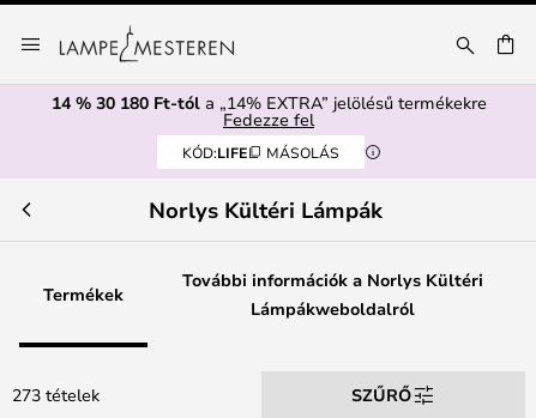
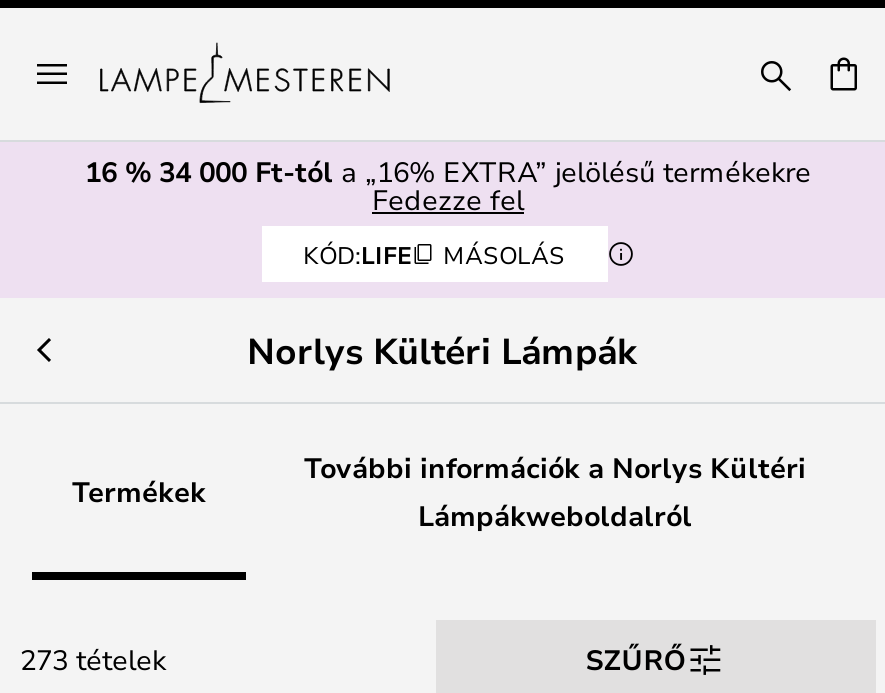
[51,91,486,114] 14 % 30 180 Ft-tól a „14% EXTRA” jelölésű termékekre -> [85,152,811,190] 16 % 34 000 Ft-tól a „16% EXTRA” jelölésű termékekre

